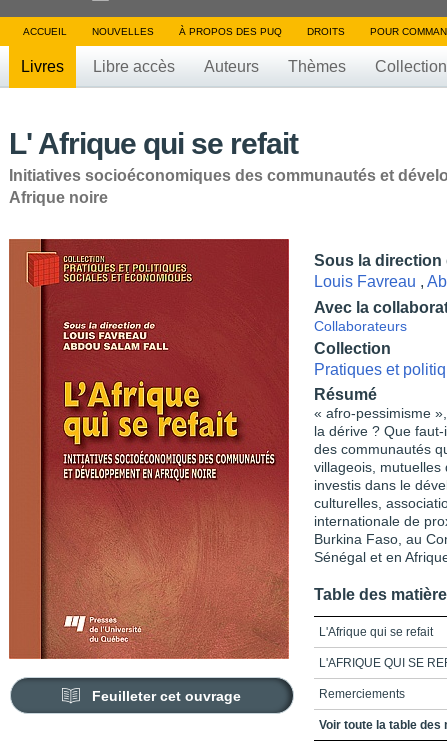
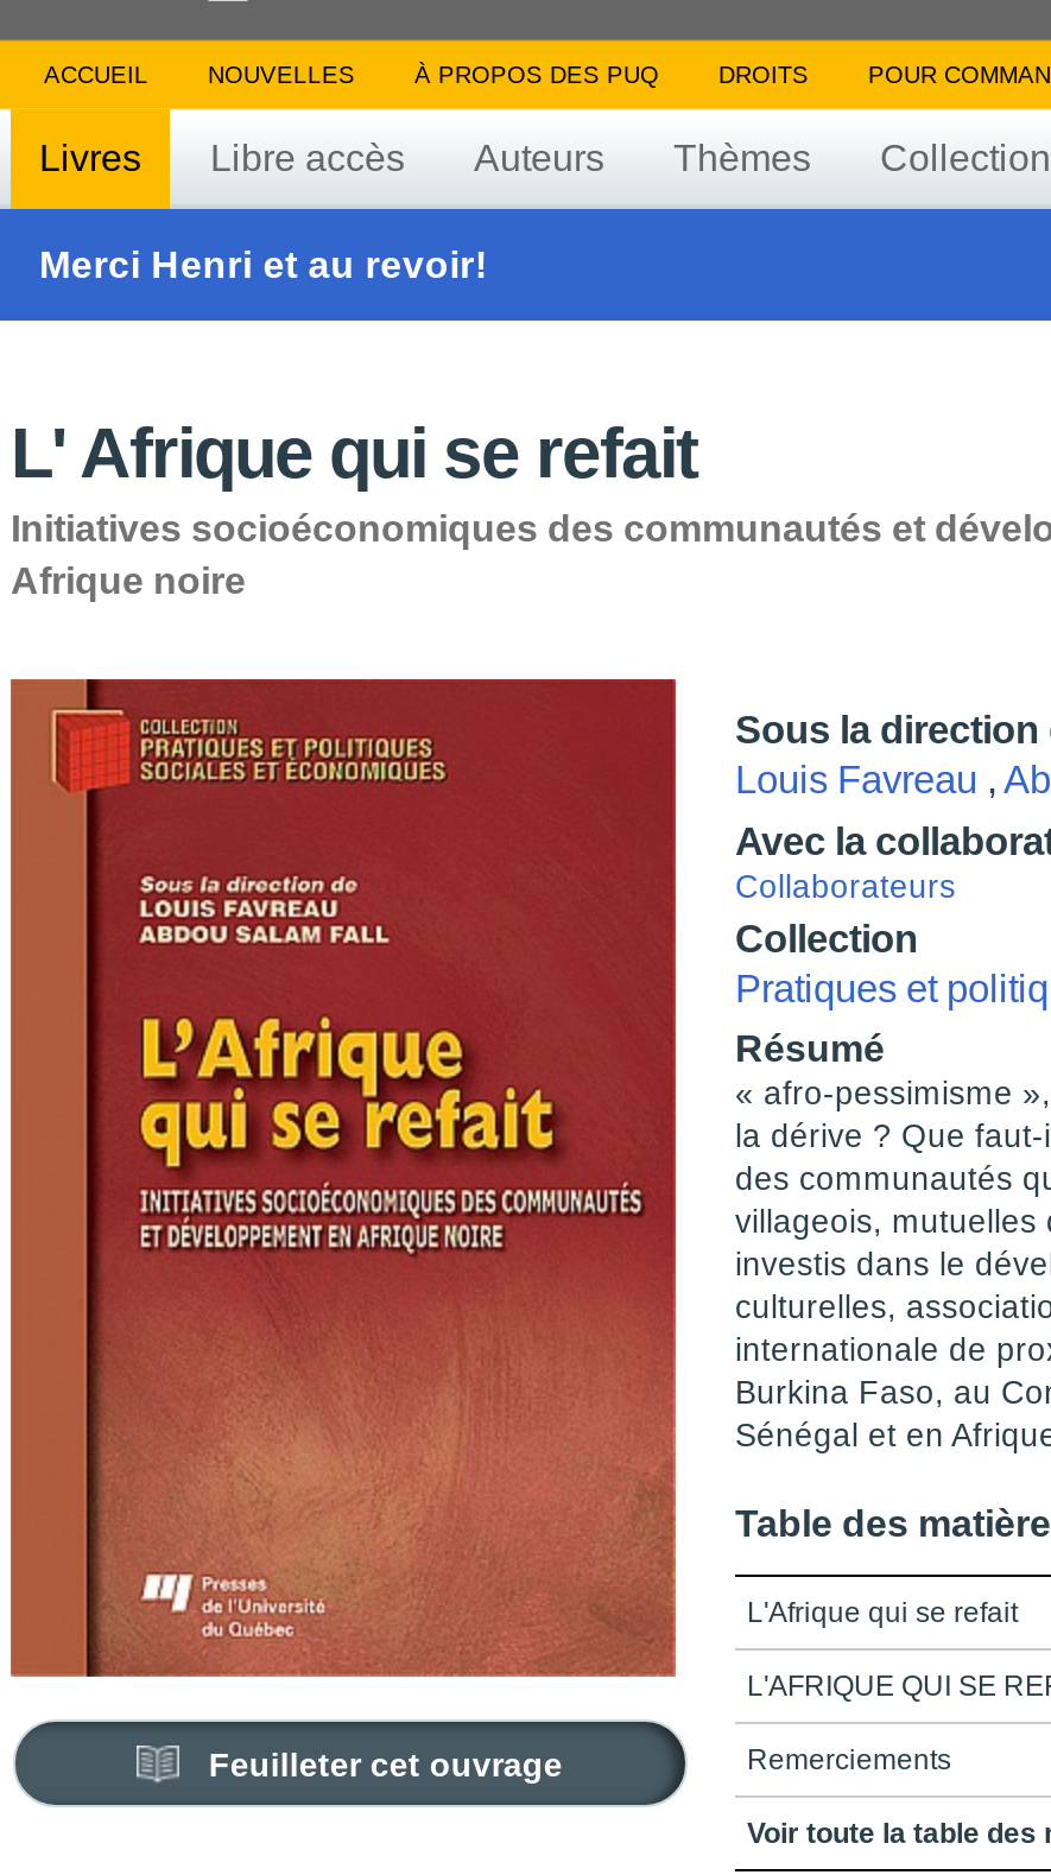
none -> [39,245,488,285] Merci Henri et au revoir!

